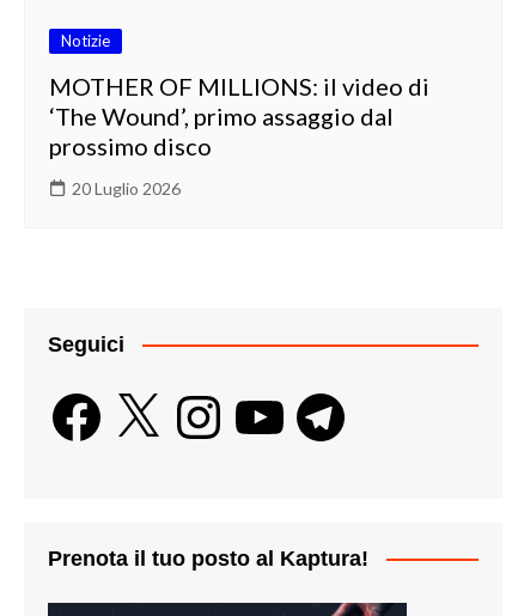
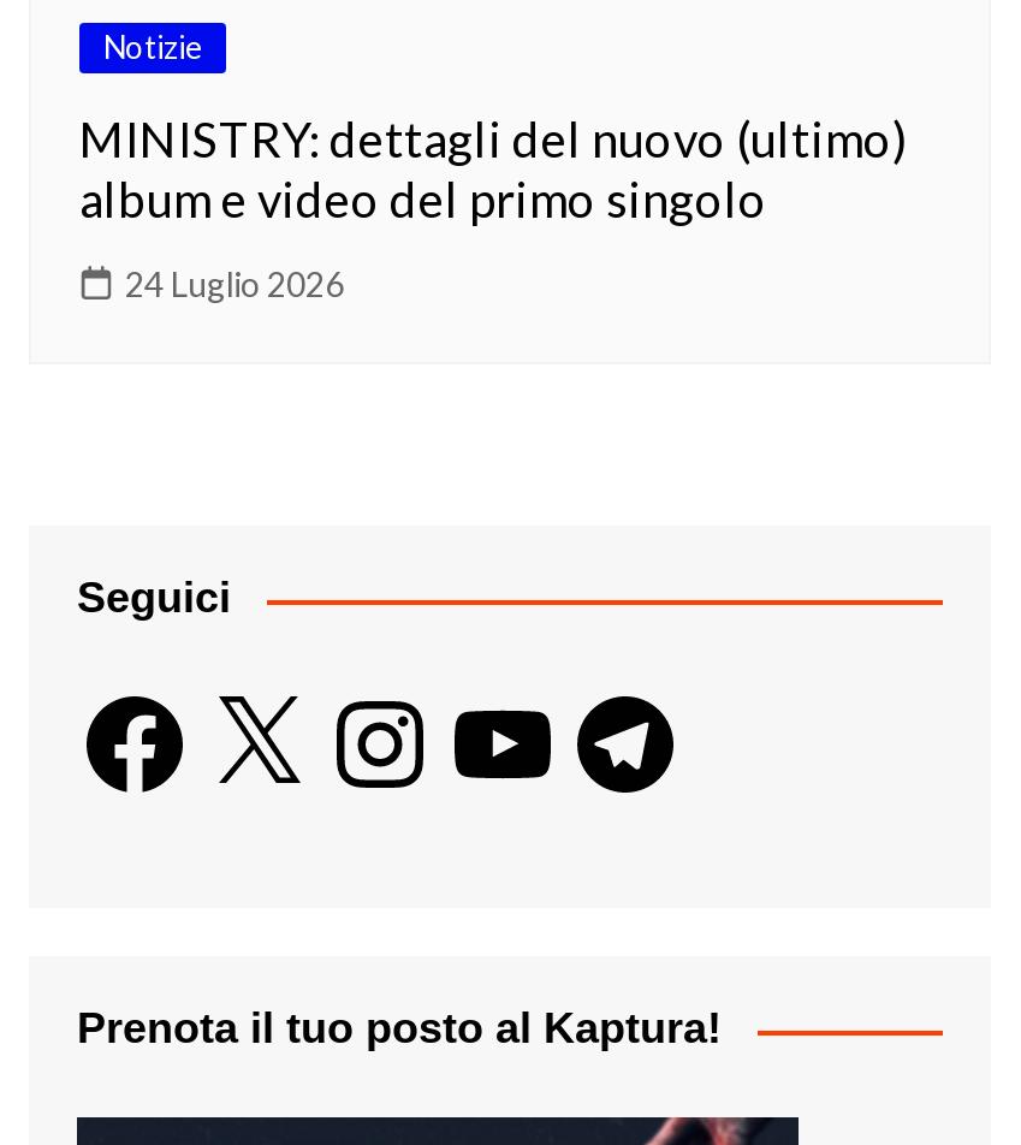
[49,71,429,160] MOTHER OF MILLIONS: il video di | ‘The Wound’, primo assaggio dal | prossimo disco -> [79,110,907,228] MINISTRY: dettagli del nuovo (ultimo) | album e video del primo singolo
[72,178,181,198] 20 Luglio 2026 -> [125,264,344,305] 24 Luglio 2026

